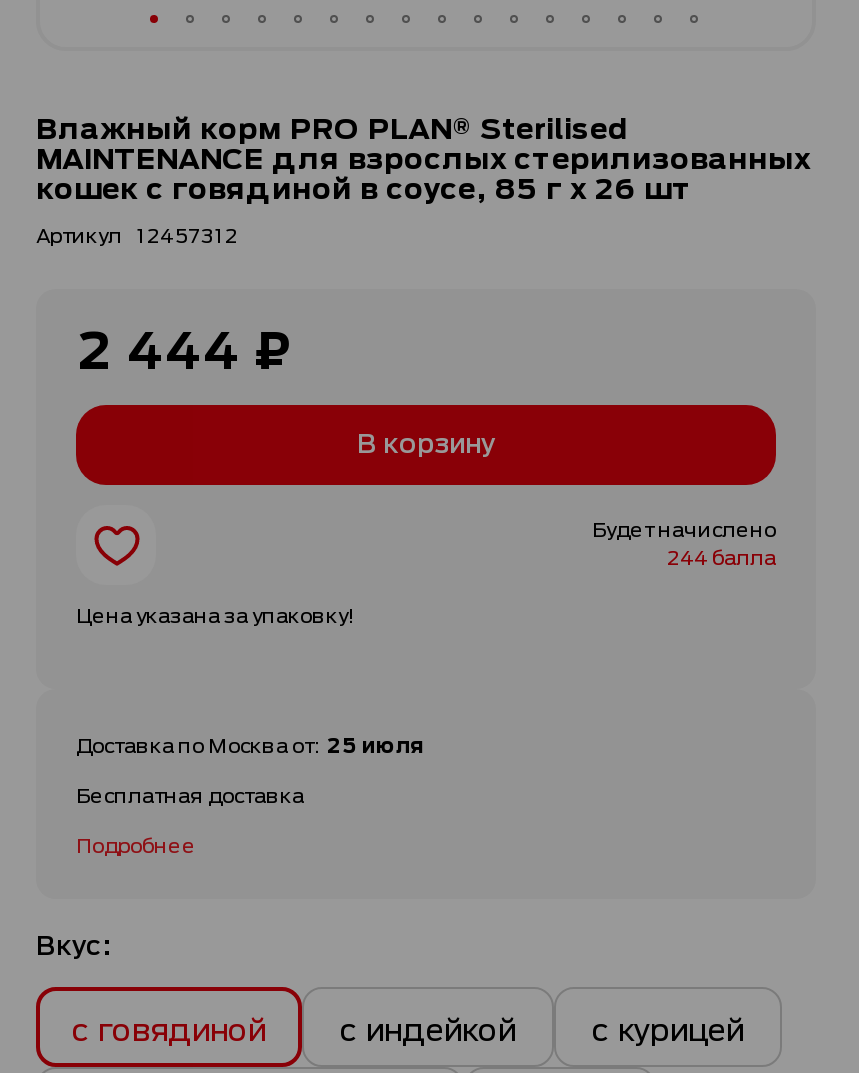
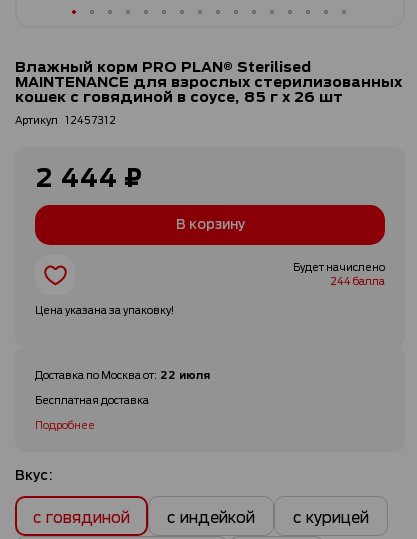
[76,727,424,759] Доставка по Москва от: 25 июля -> [35,366,210,382] Доставка по Москва от: 22 июля

